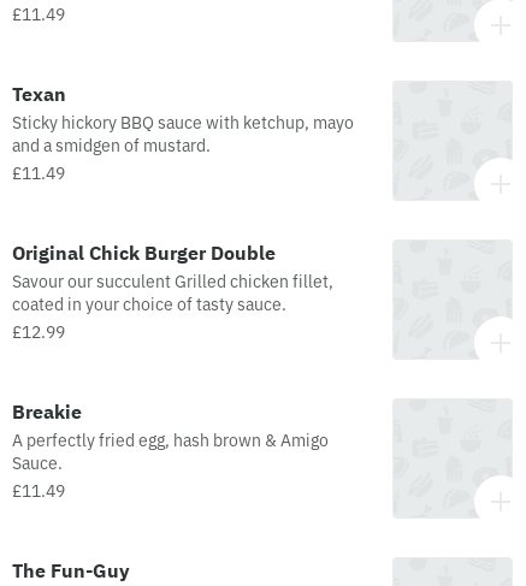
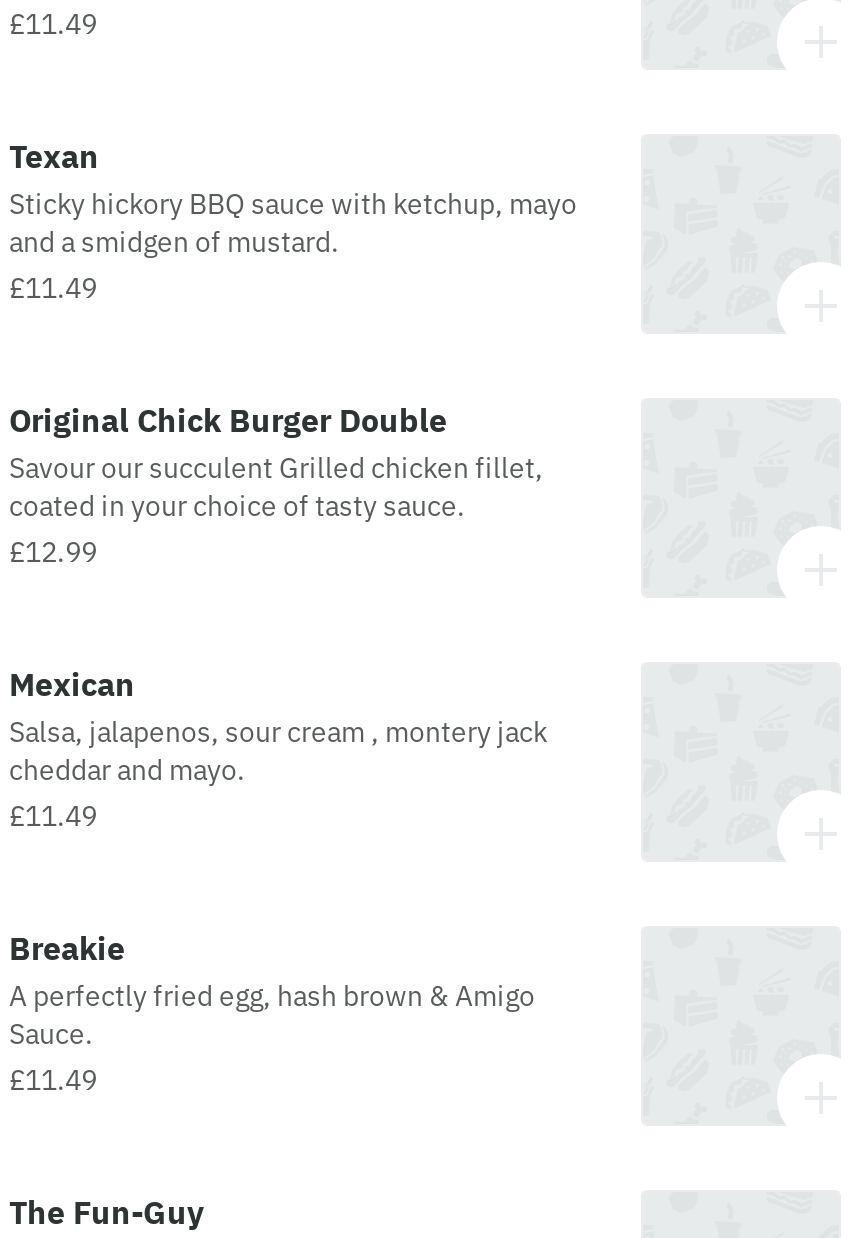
none -> [9,664,547,834] Mexican | Salsa, jalapenos, sour cream , montery jack | cheddar and mayo. | £11.49

